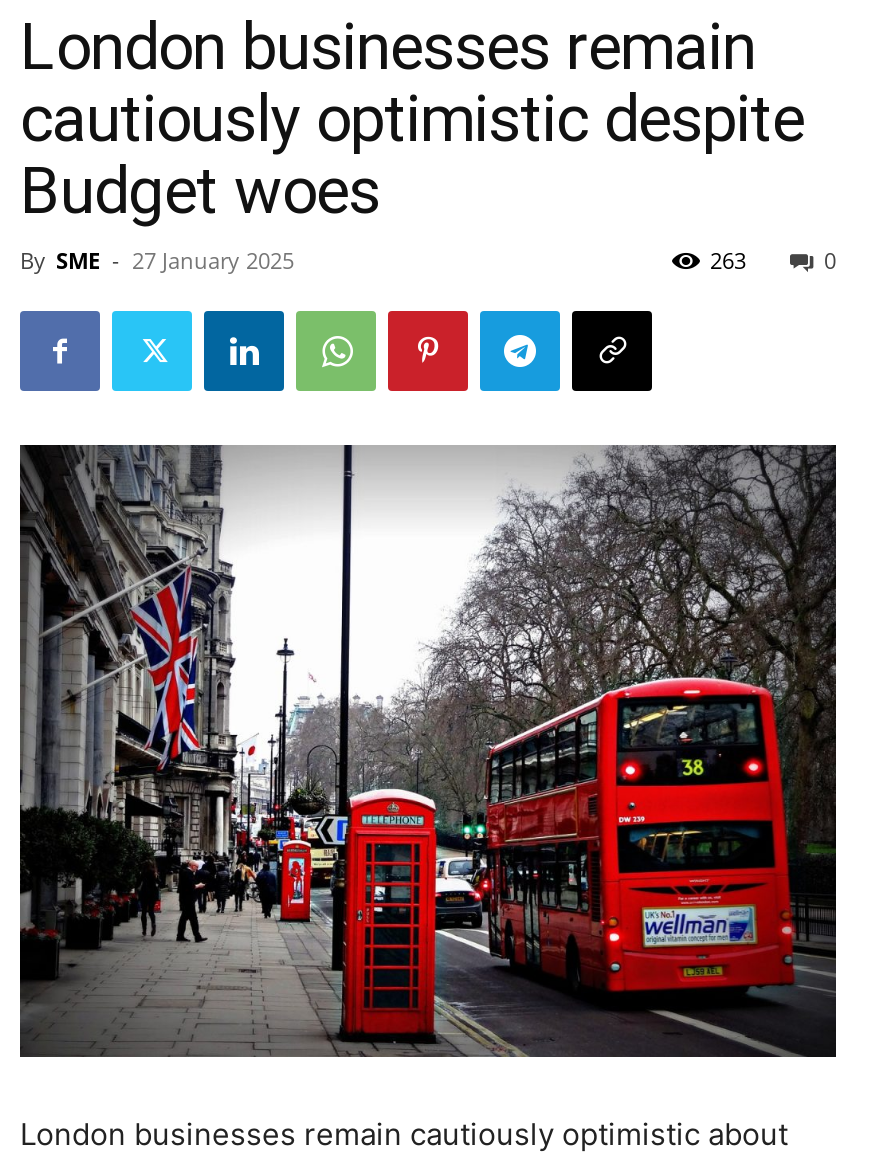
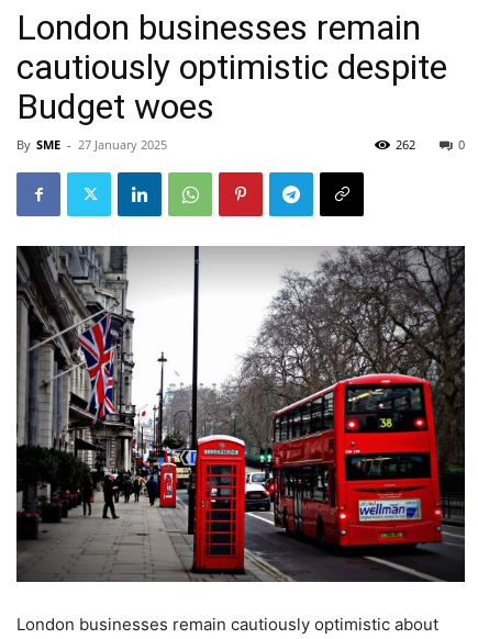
[710,245,746,275] 263 -> [396,136,415,153] 262

